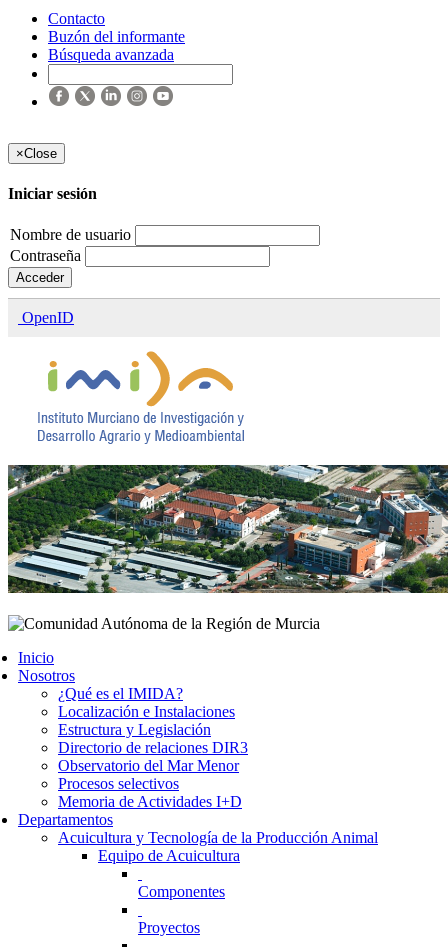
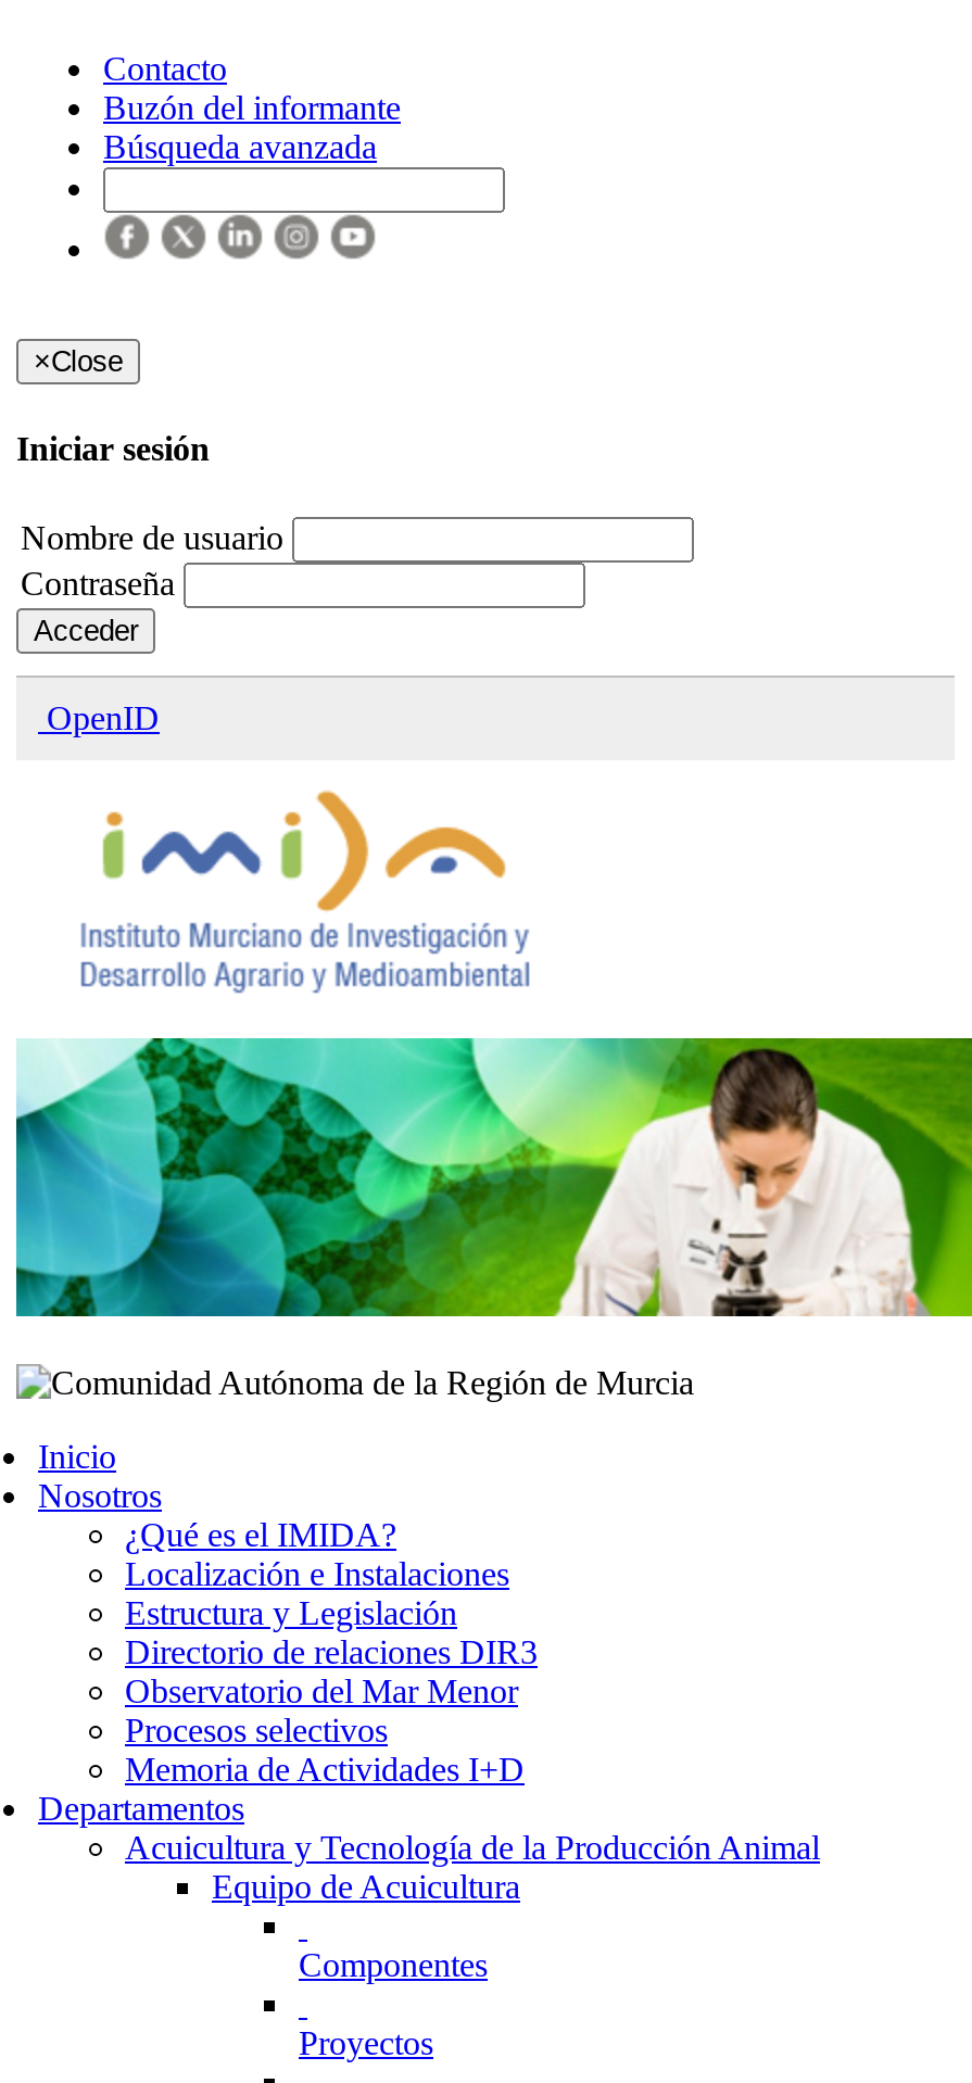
[7,464,445,594] [image] -> [14,1036,965,1318] [image]

